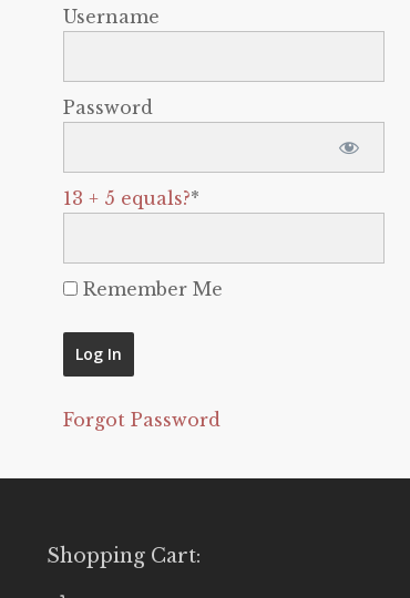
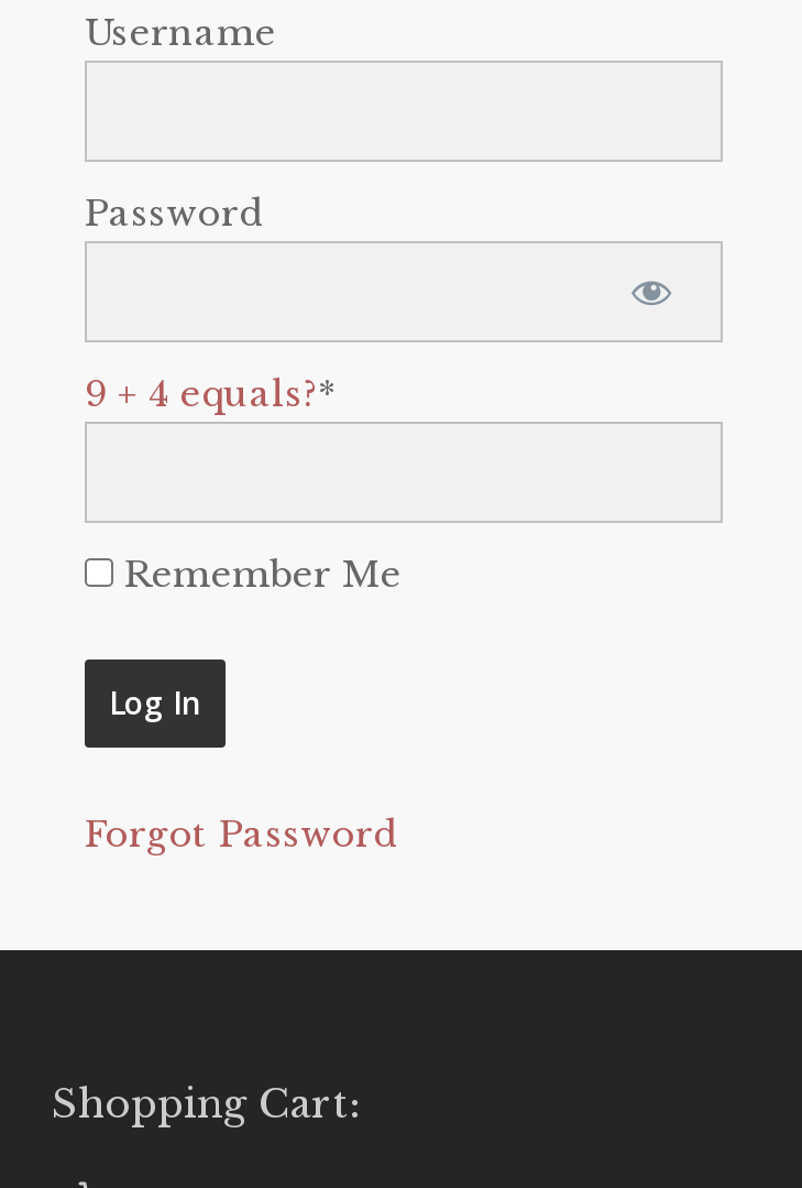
[63,187,199,209] 13 + 5 equals?* -> [85,371,336,415] 9 + 4 equals?*

